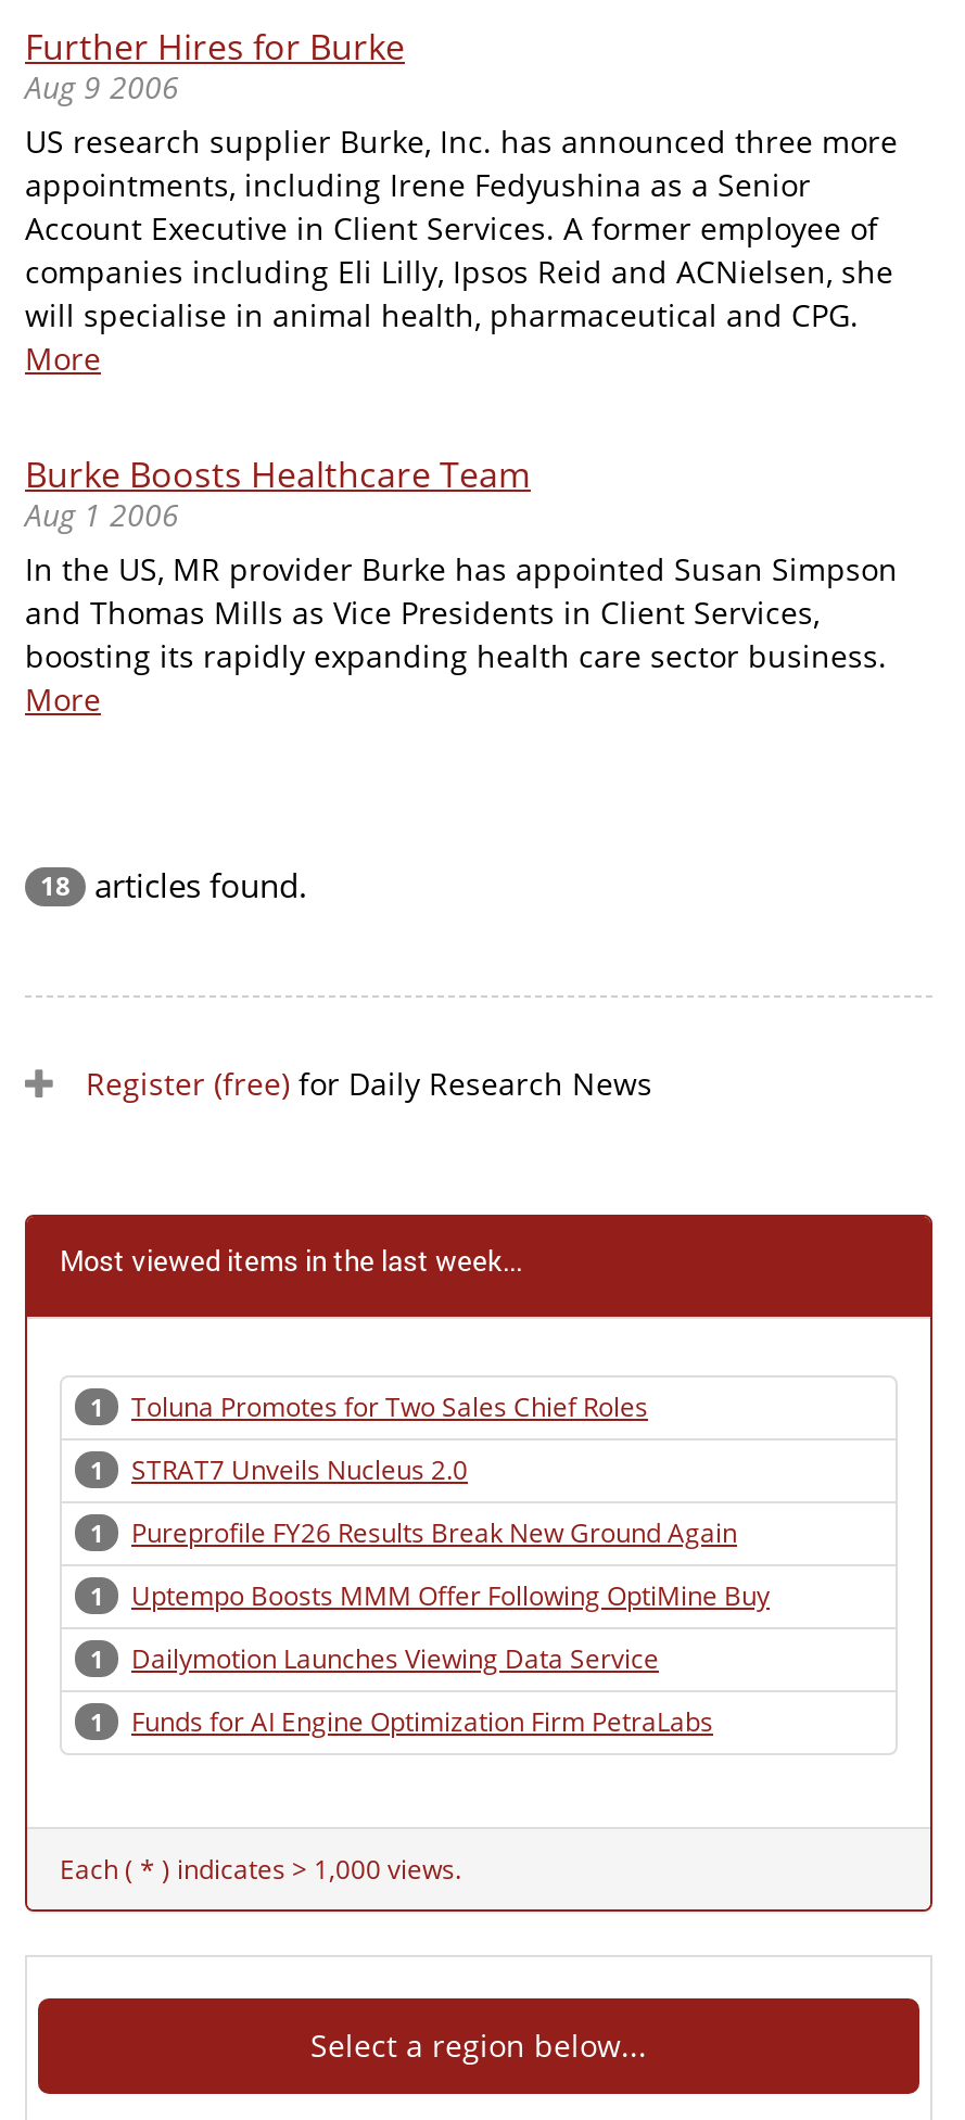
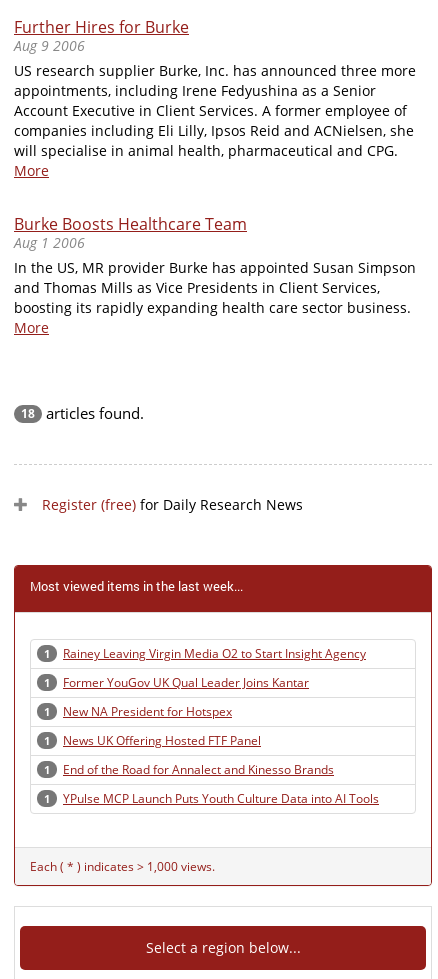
[131,1387,648,1424] Toluna Promotes for Two Sales Chief Roles -> [63,644,366,661] Rainey Leaving Virgin Media O2 to Start Insight Agency
[131,1450,468,1487] STRAT7 Unveils Nucleus 2.0 -> [63,673,309,690] Former YouGov UK Qual Leader Joins Kantar
[131,1513,737,1550] Pureprofile FY26 Results Break New Ground Again -> [63,702,232,719] New NA President for Hotspex
[131,1576,770,1613] Uptempo Boosts MMM Offer Following OptiMine Buy -> [63,731,261,748] News UK Offering Hosted FTF Panel
[131,1639,659,1676] Dailymotion Launches Viewing Data Service -> [63,760,334,777] End of the Road for Annalect and Kinesso Brands
[131,1702,713,1739] Funds for AI Engine Optimization Firm PetraLabs -> [63,789,379,806] YPulse MCP Launch Puts Youth Culture Data into AI Tools

